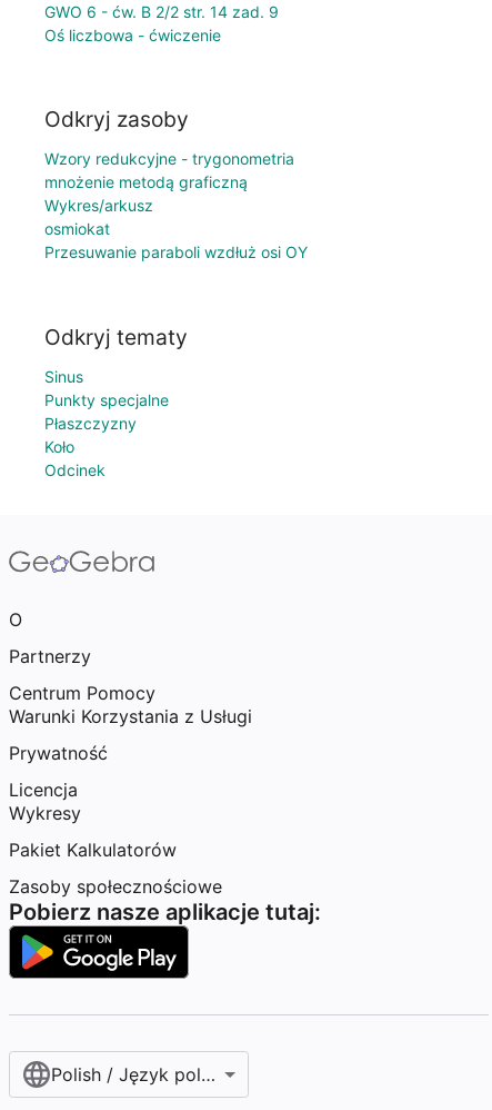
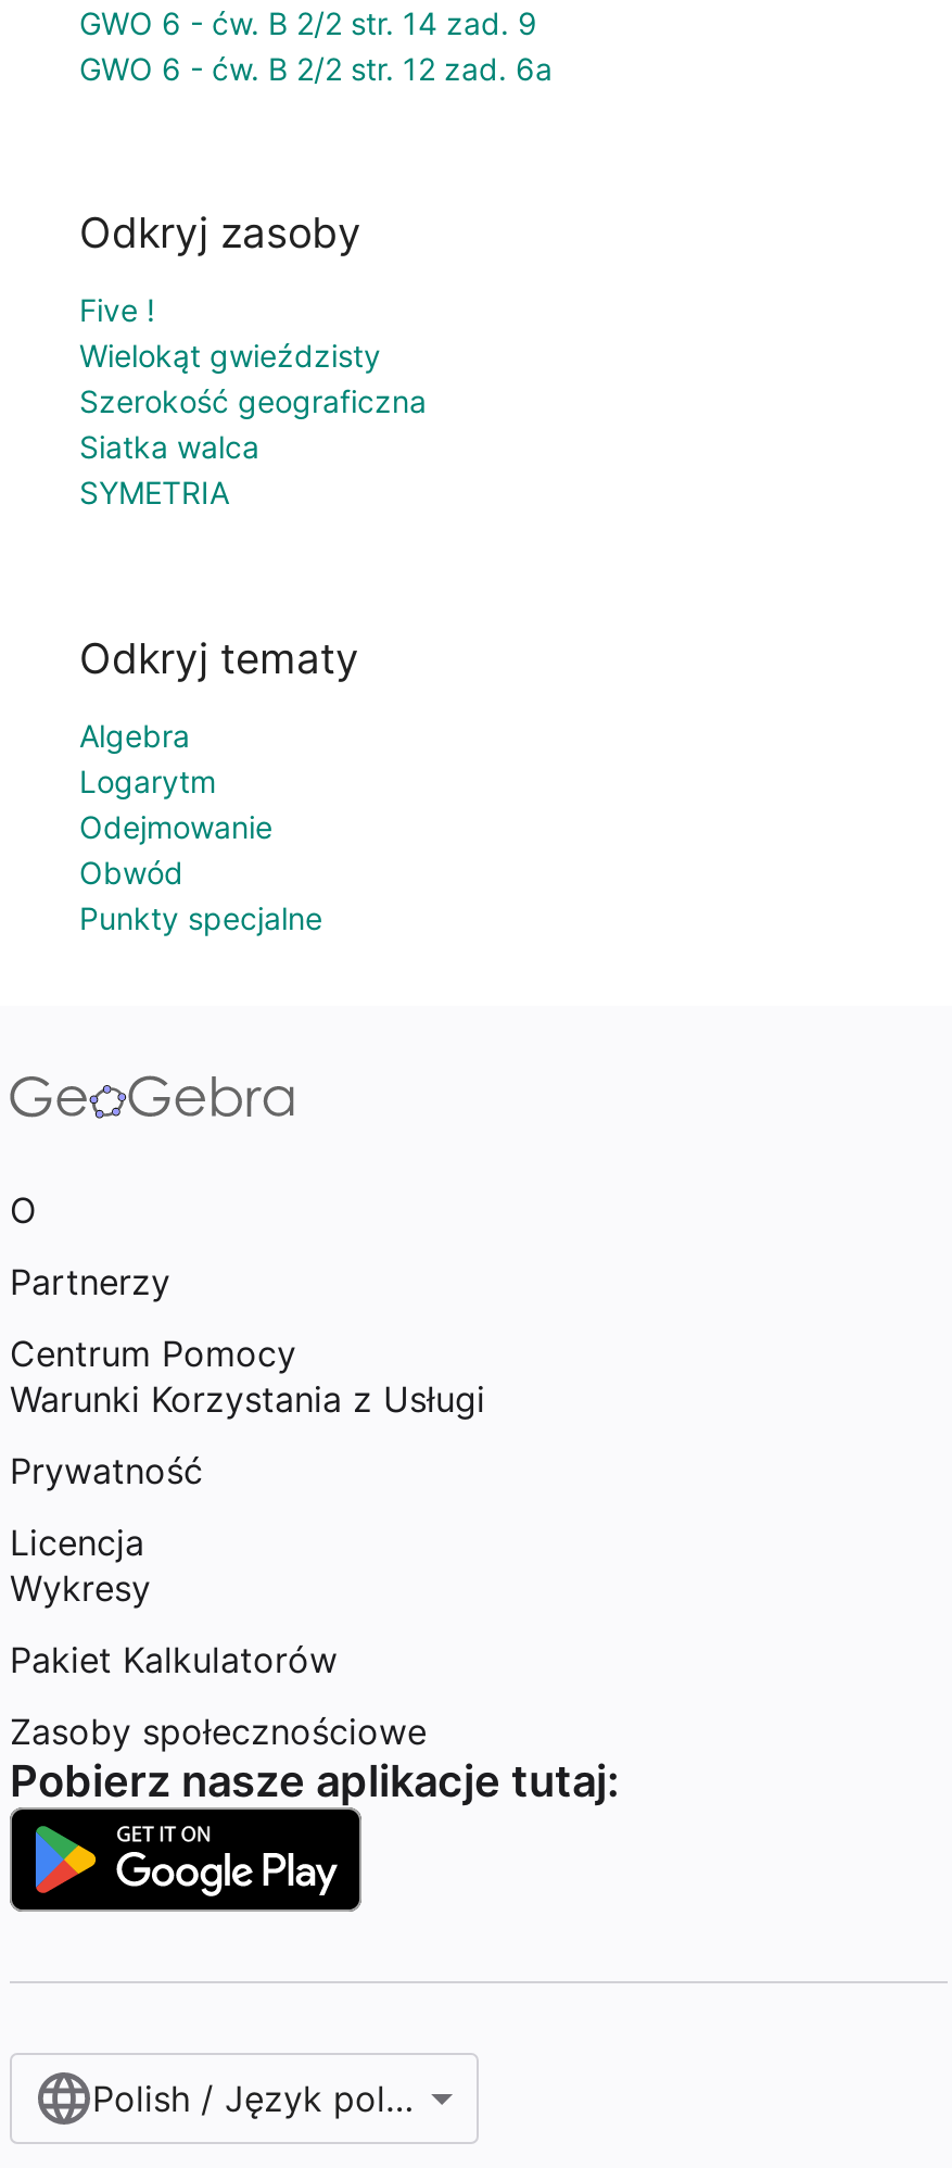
[44,25,221,44] Oś liczbowa - ćwiczenie -> [79,50,553,86] GWO 6 - ćw. B 2/2 str. 12 zad. 6a
[44,149,308,262] Wzory redukcyjne - trygonometria | mnożenie metodą graficzną | Wykres/arkusz | osmiokat | Przesuwanie paraboli wzdłuż osi OY -> [79,292,427,511] Five ! | Wielokąt gwieździsty | Szerokość geograficzna | Siatka walca | SYMETRIA
[44,367,83,386] Sinus -> [79,717,272,891] Algebra | Logarytm | Odejmowanie | Obwód
moved [44,390,169,409] -> [79,899,322,936]: Punkty specjalne
[44,414,137,479] Płaszczyzny | Koło | Odcinek -> none

